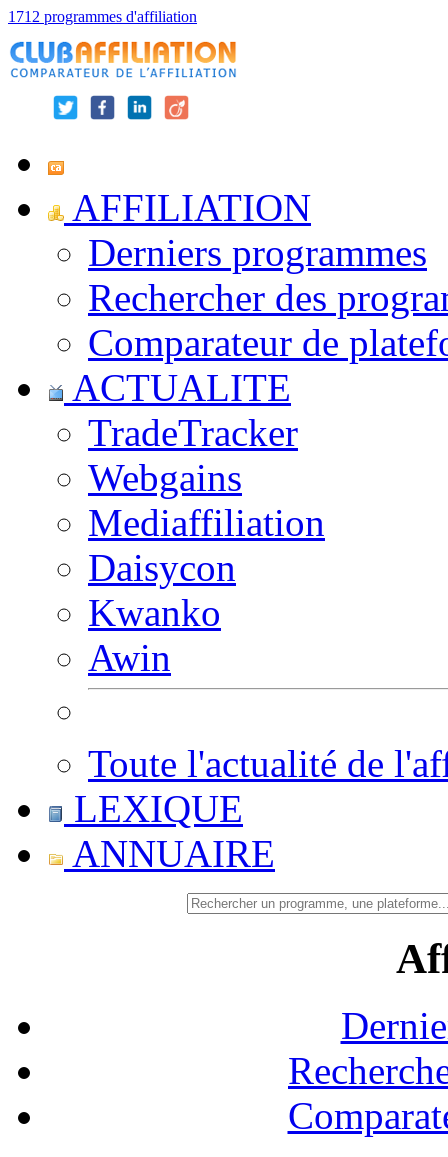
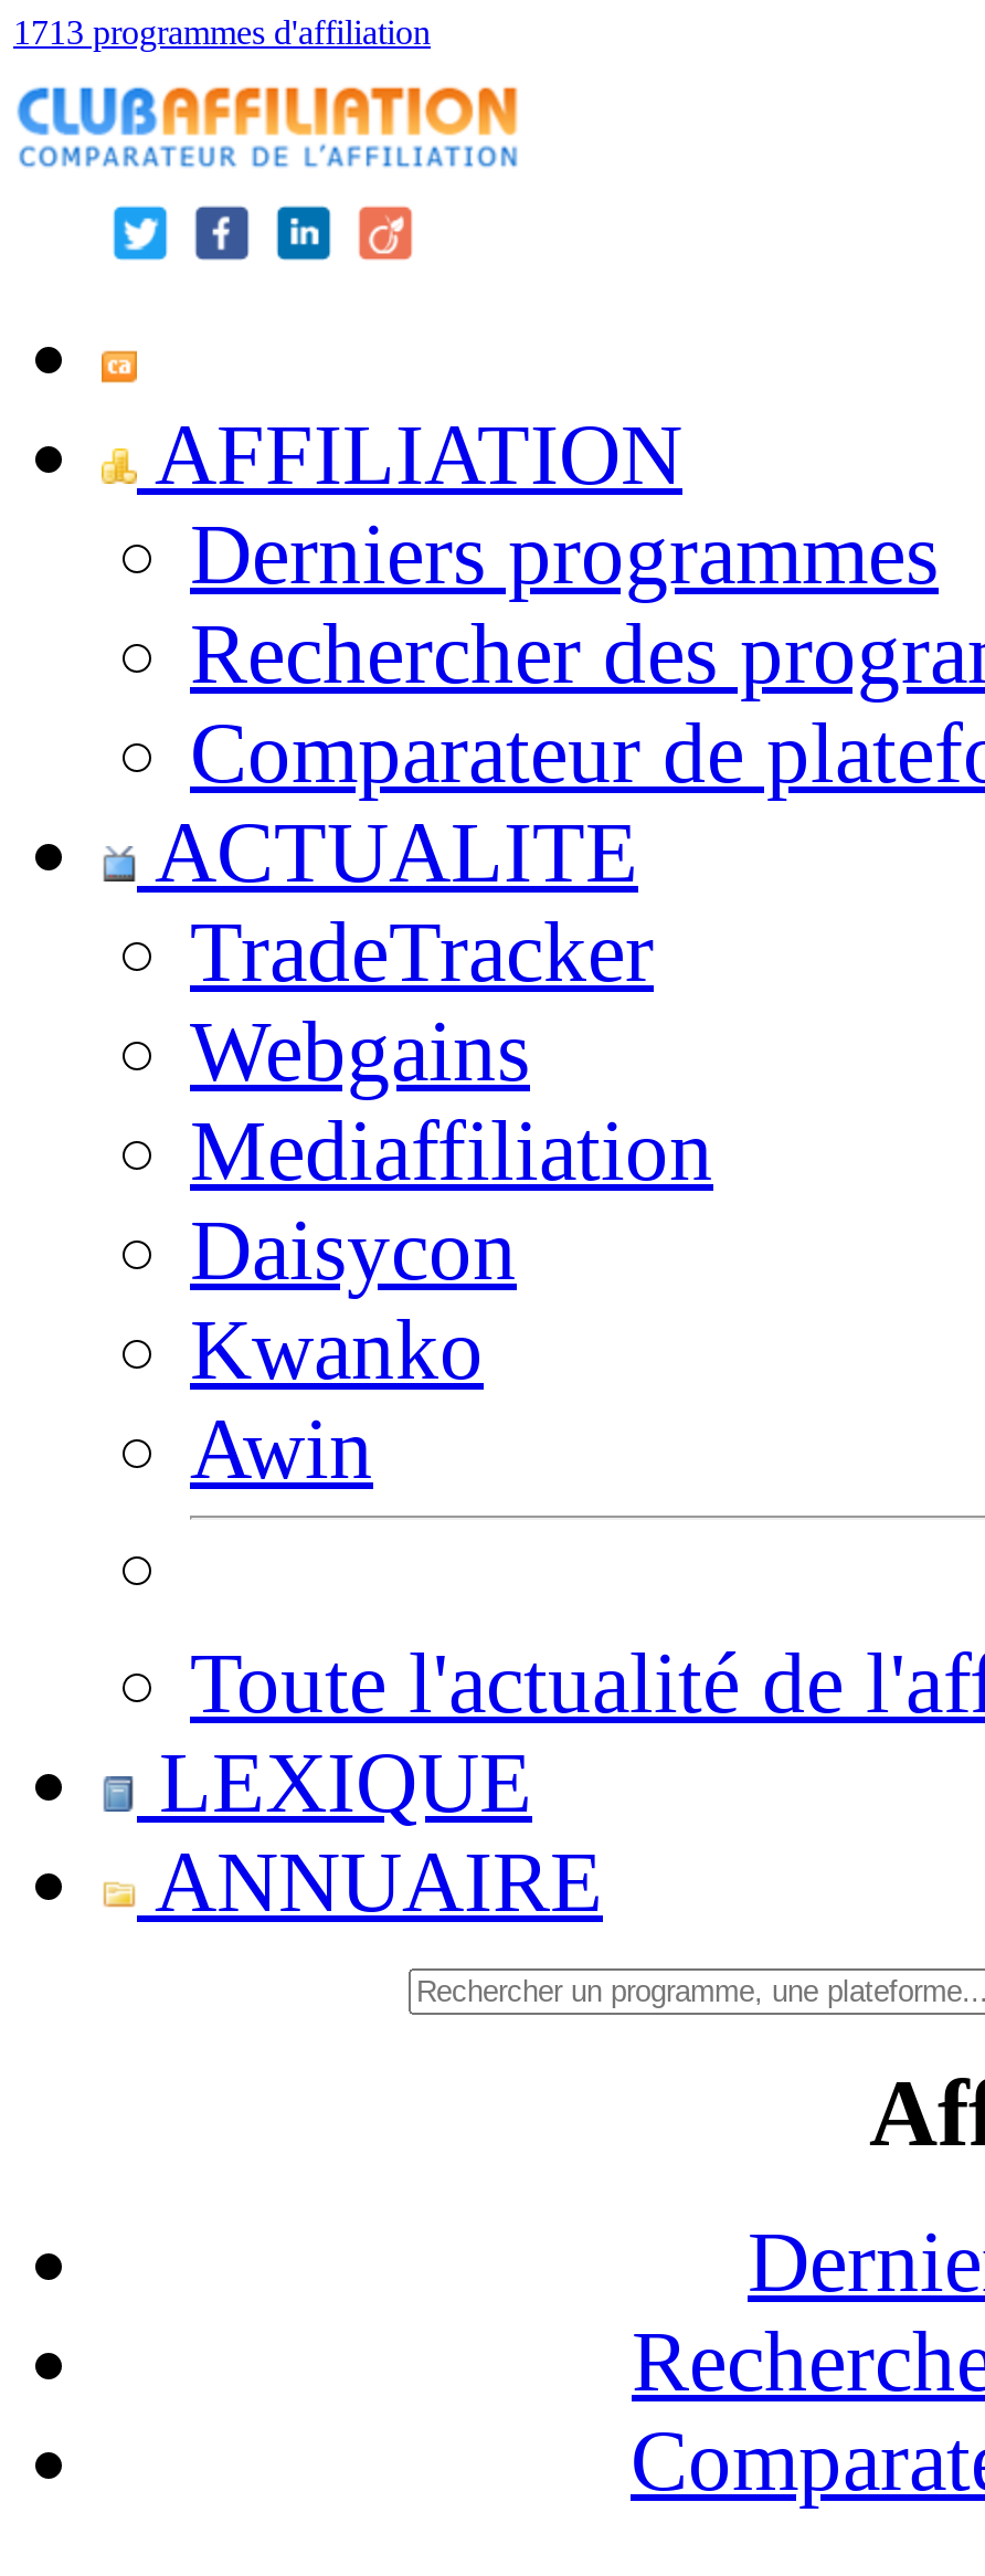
[8,8,197,25] 1712 programmes d'affiliation -> [13,13,431,51] 1713 programmes d'affiliation

